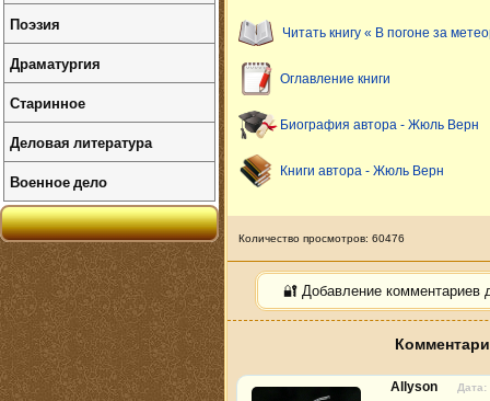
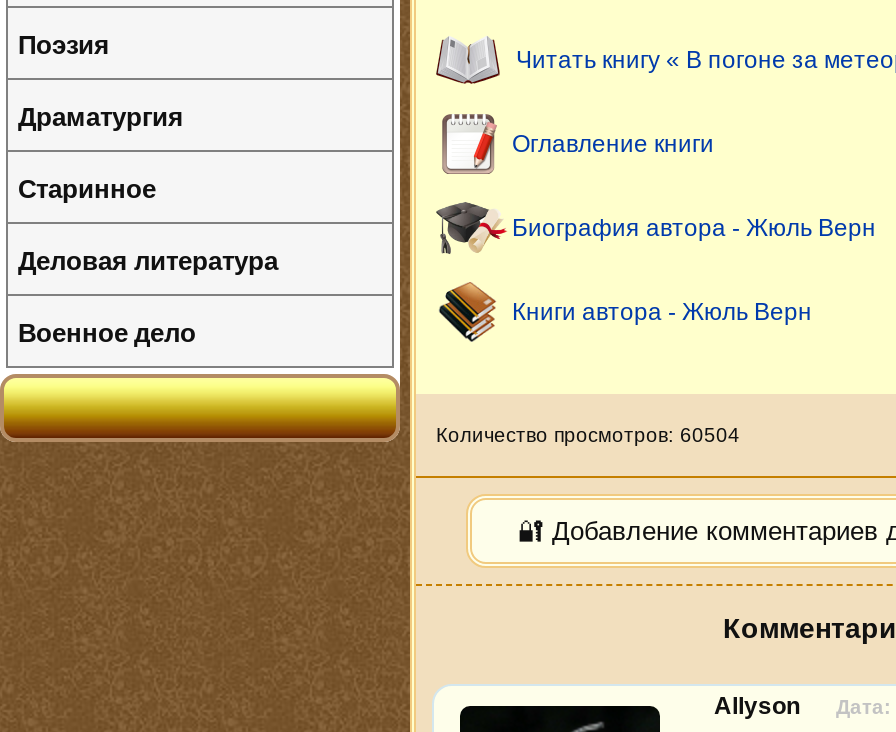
[238,232,405,244] Количество просмотров: 60476 -> [436,424,740,446] Количество просмотров: 60504

